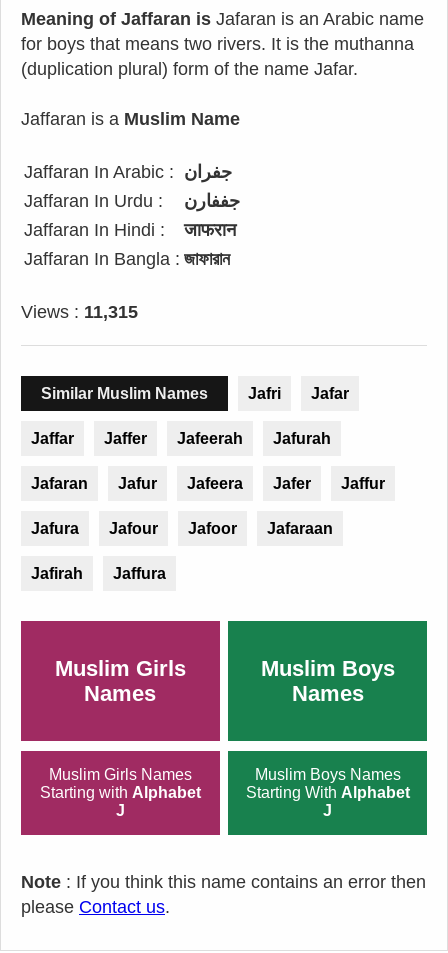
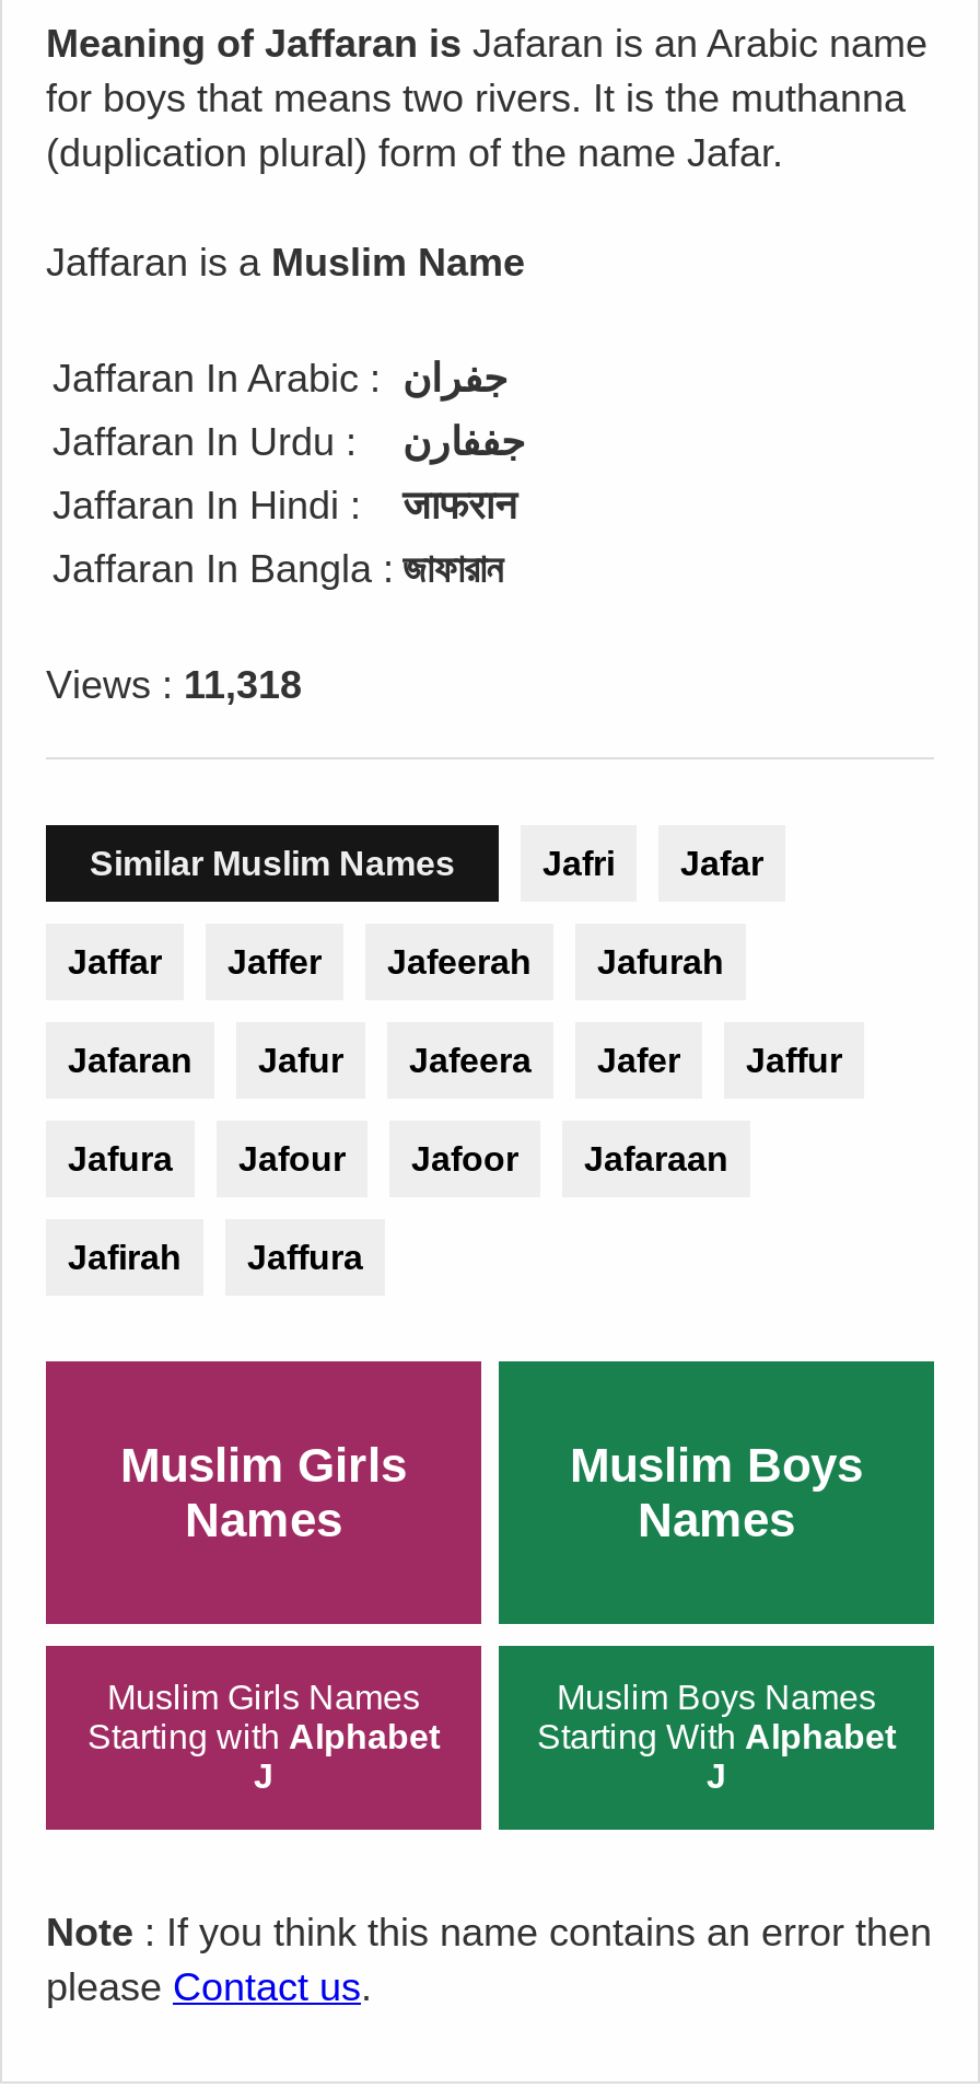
[21,302,138,322] Views : 11,315 -> [46,663,302,707] Views : 11,318

